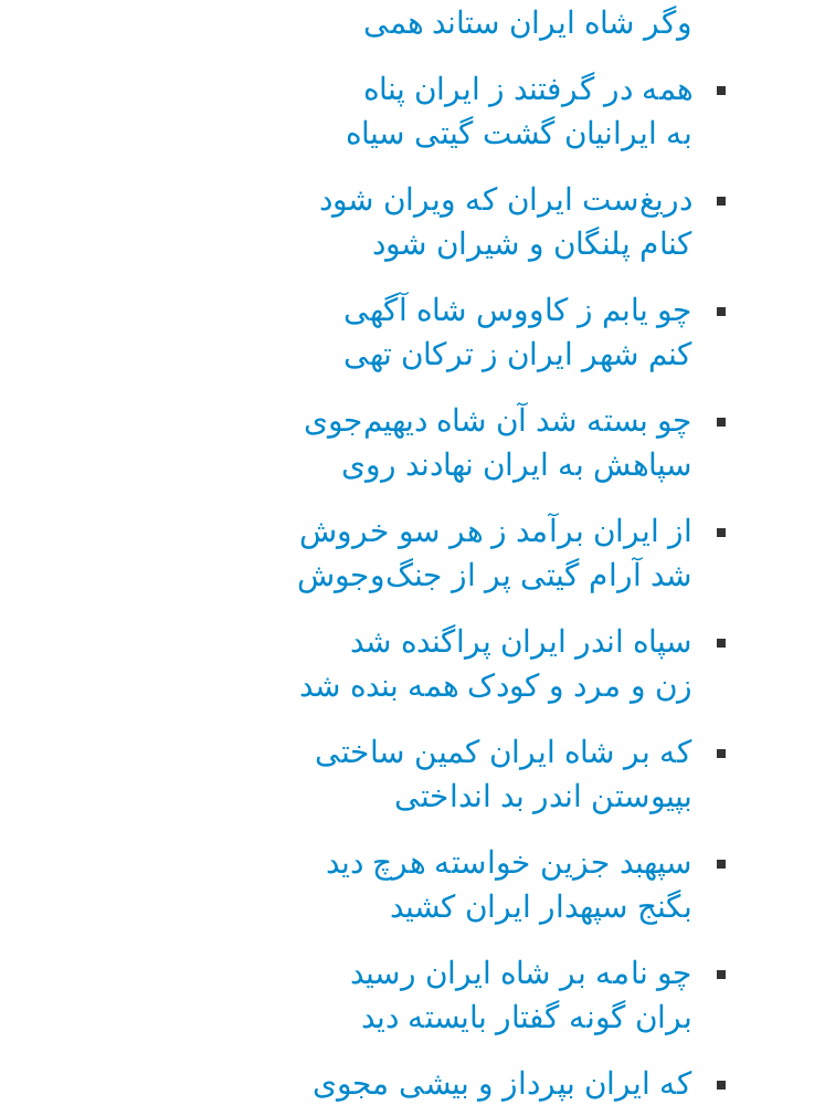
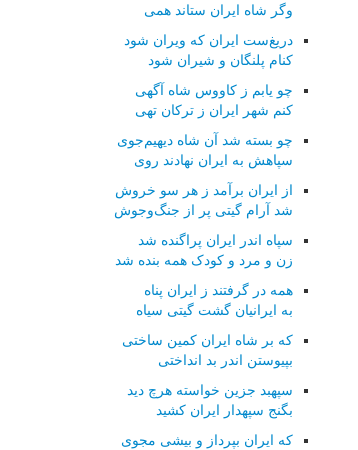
moved [346,71,692,150] -> [136,282,293,318]: همه در گرفتند ز ایران پناه | به ایرانیان گشت گیتی سیاه
[350,955,692,1034] چو نامه بر شاه ایران رسید | بران گونه گفتار بایسته دید -> none

